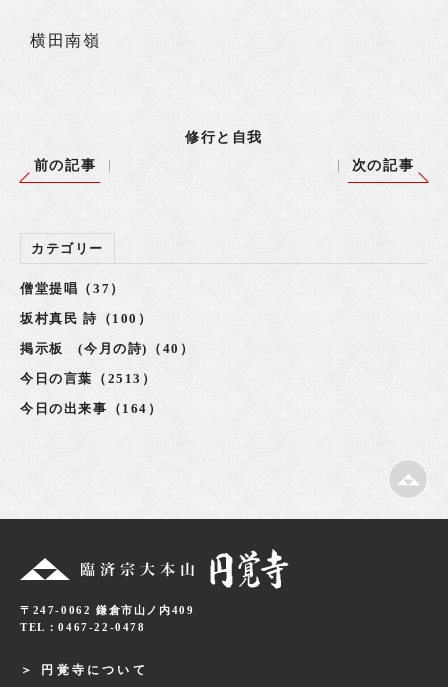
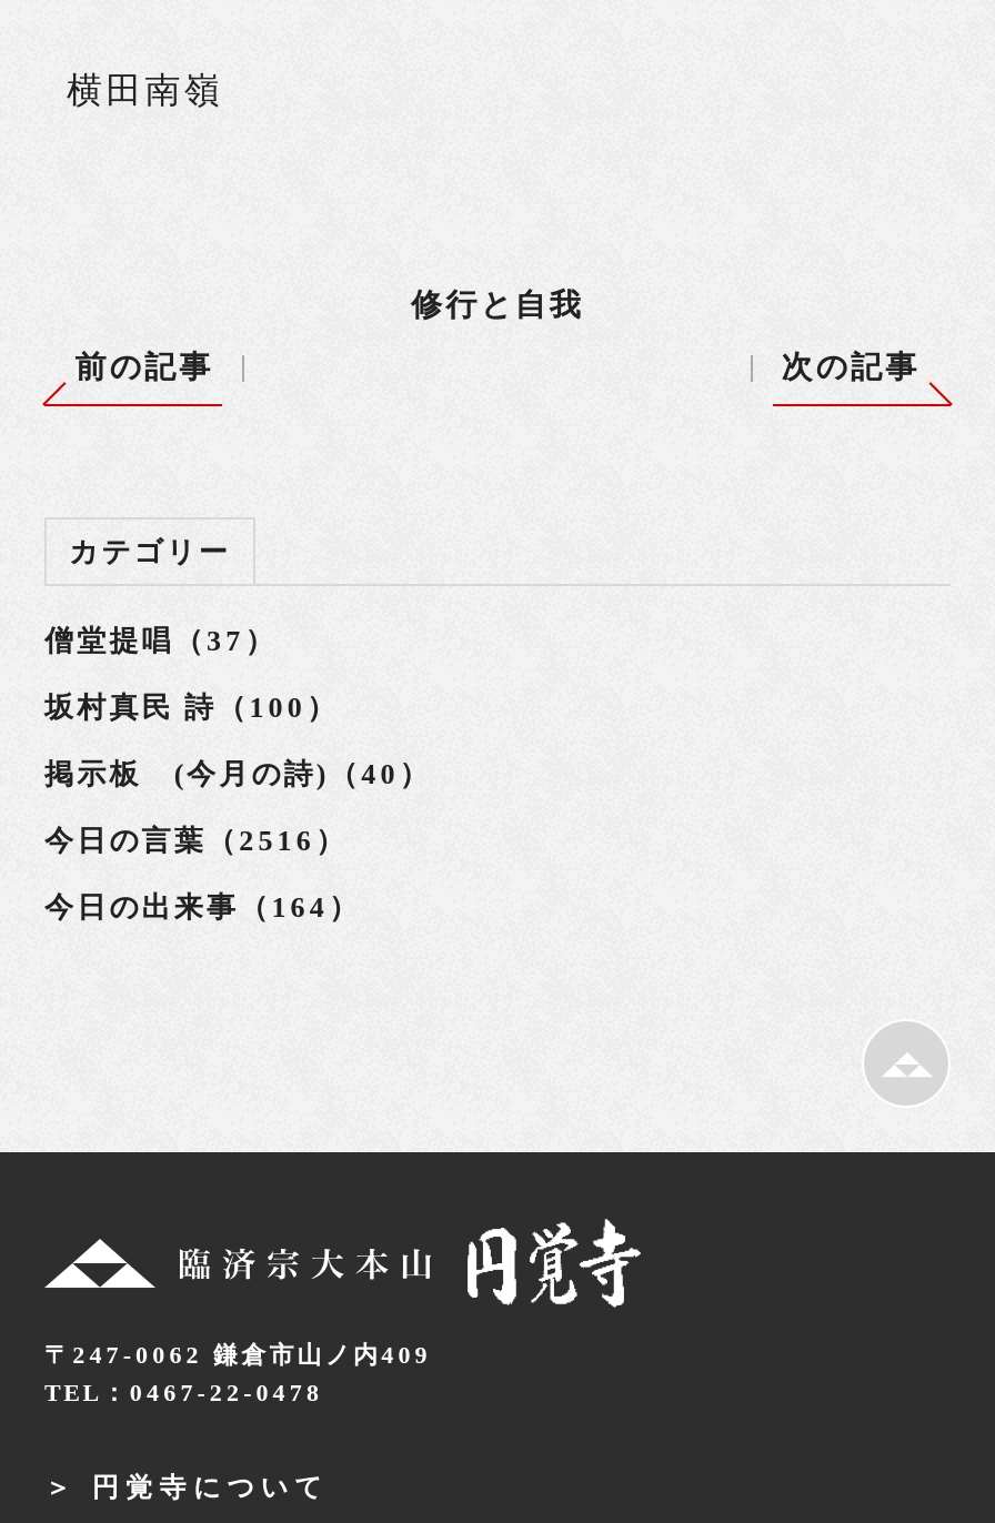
[20,371,157,386] 今日の言葉（2513） -> [44,824,348,857] 今日の言葉（2516）

